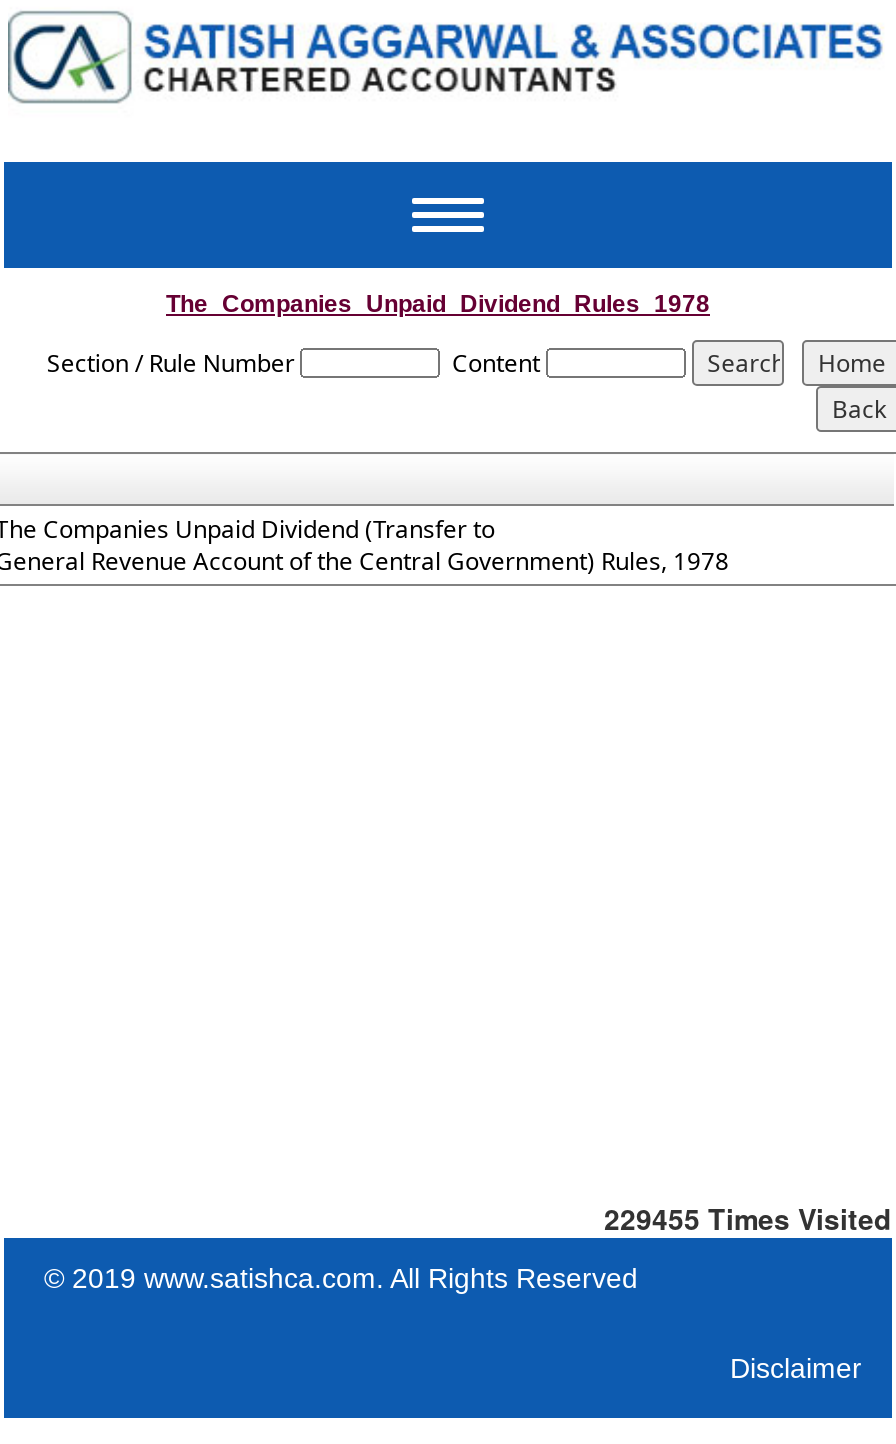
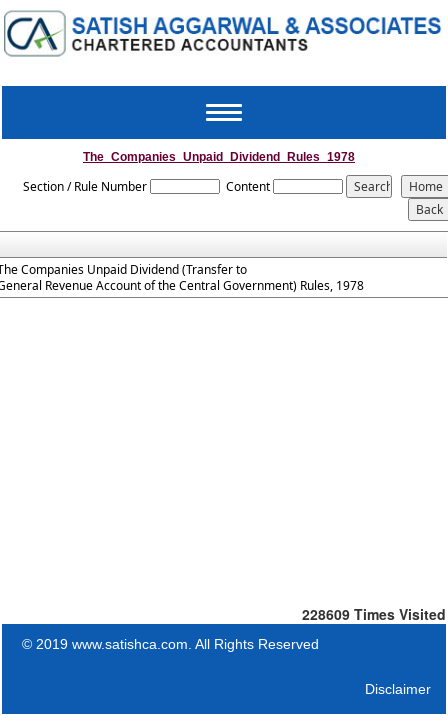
[604,1198,892,1238] 229455 Times Visited -> [302,604,446,624] 228609 Times Visited

